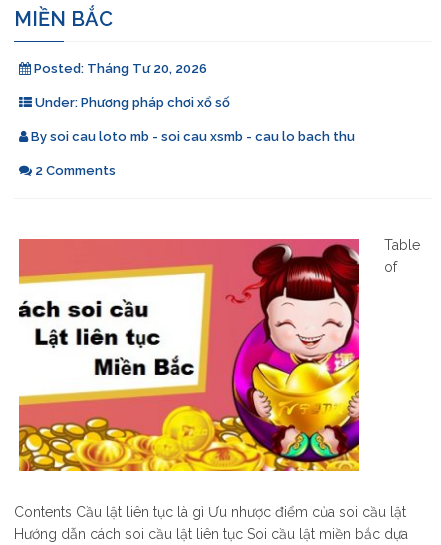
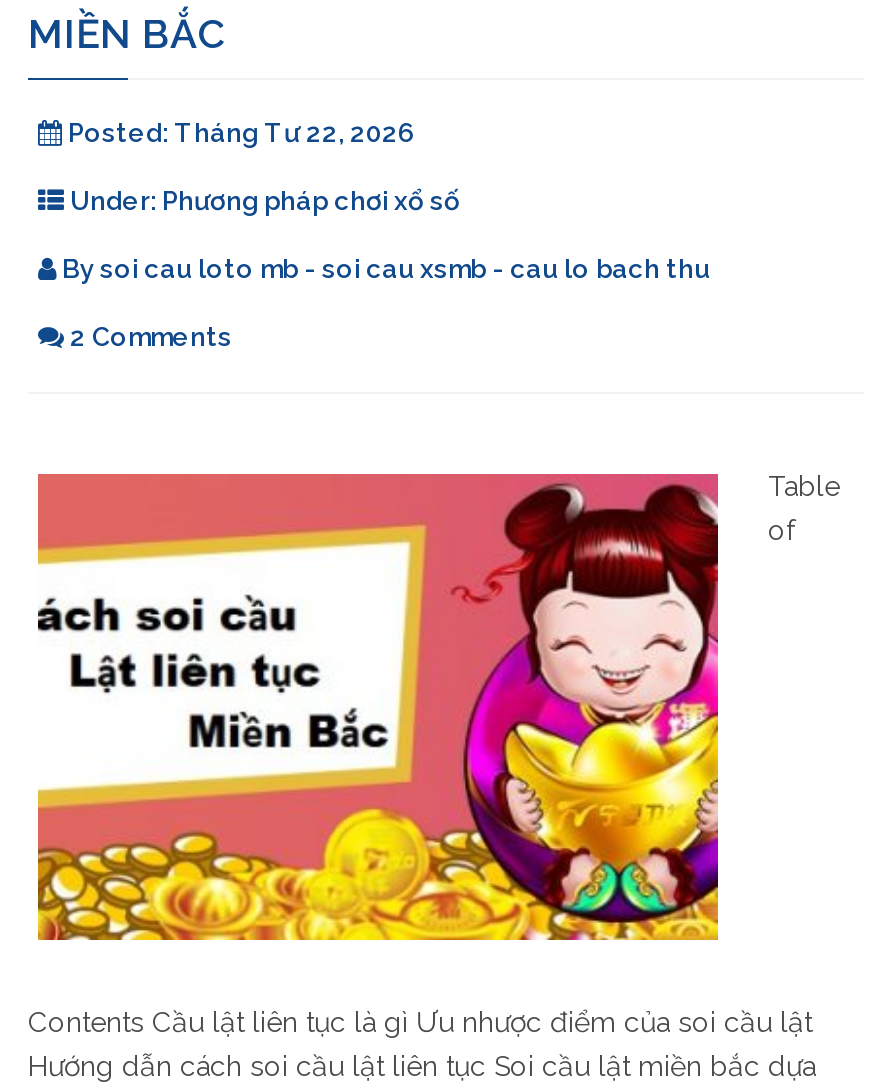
[31,61,207,76] Posted: Tháng Tư 20, 2026 -> [62,119,414,149] Posted: Tháng Tư 22, 2026

